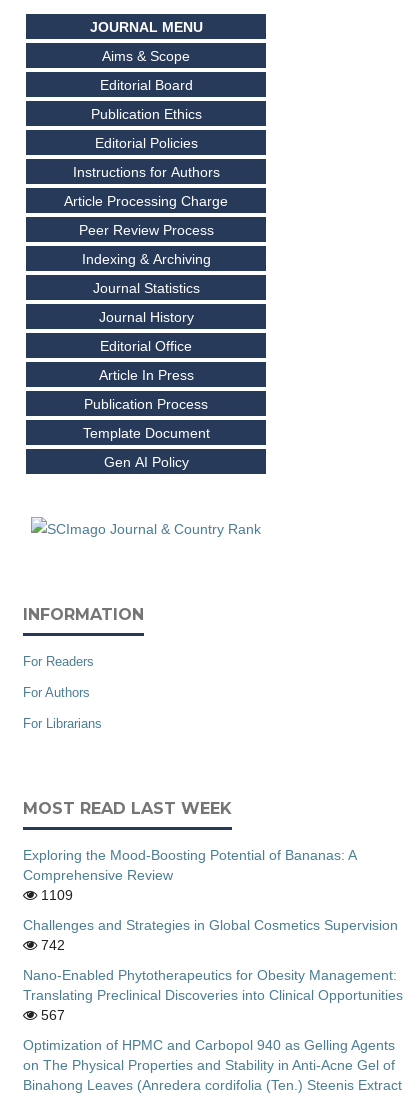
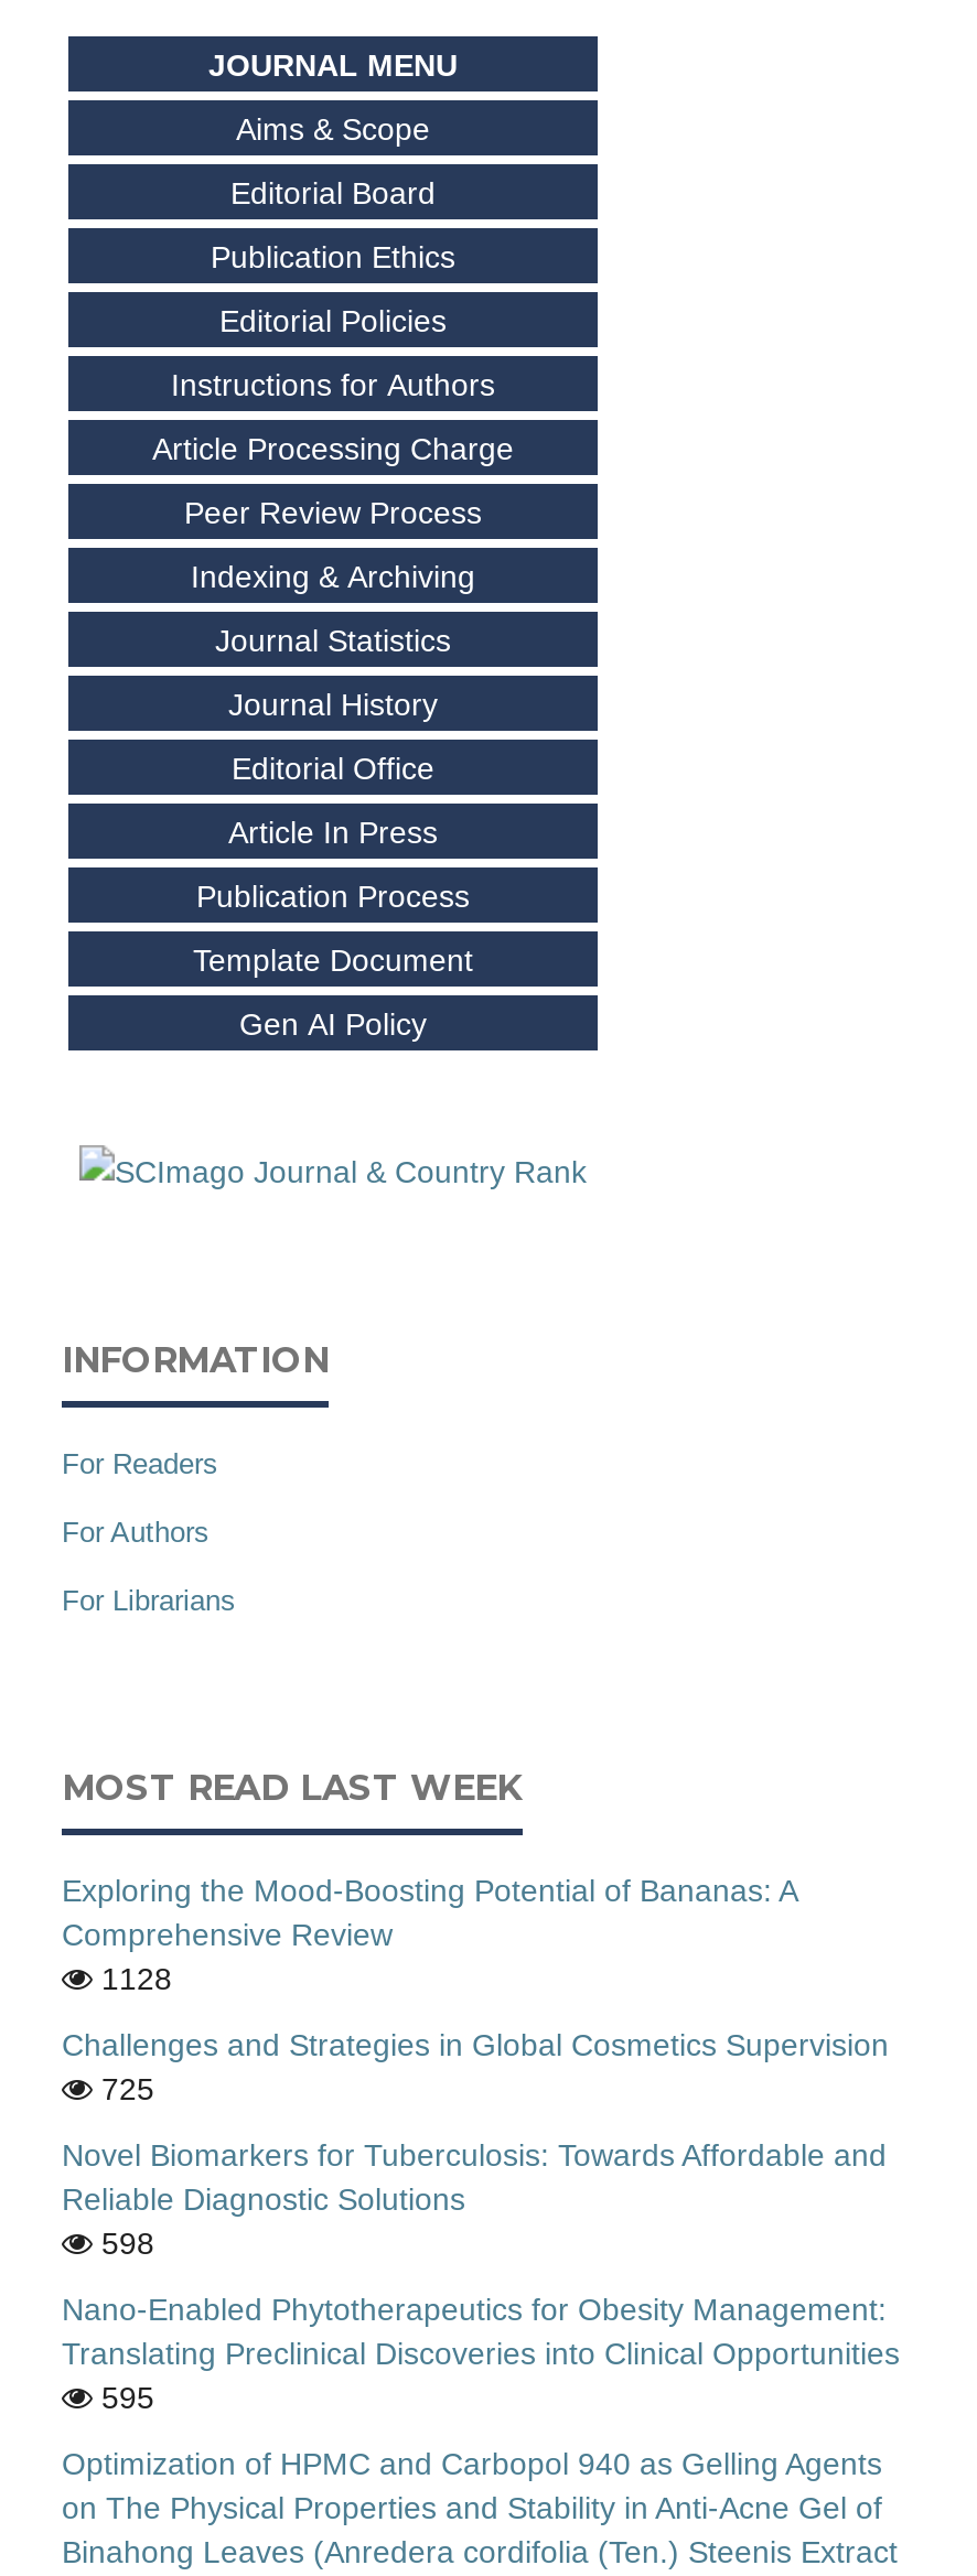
[37,887,73,903] 1109 -> [93,1962,172,1997] 1128
[37,937,65,953] 742 -> [62,2072,887,2262] 725 | Novel Biomarkers for Tuberculosis: Towards Affordable and | Reliable Diagnostic Solutions | 598
[37,1007,65,1023] 567 -> [93,2381,154,2416] 595

